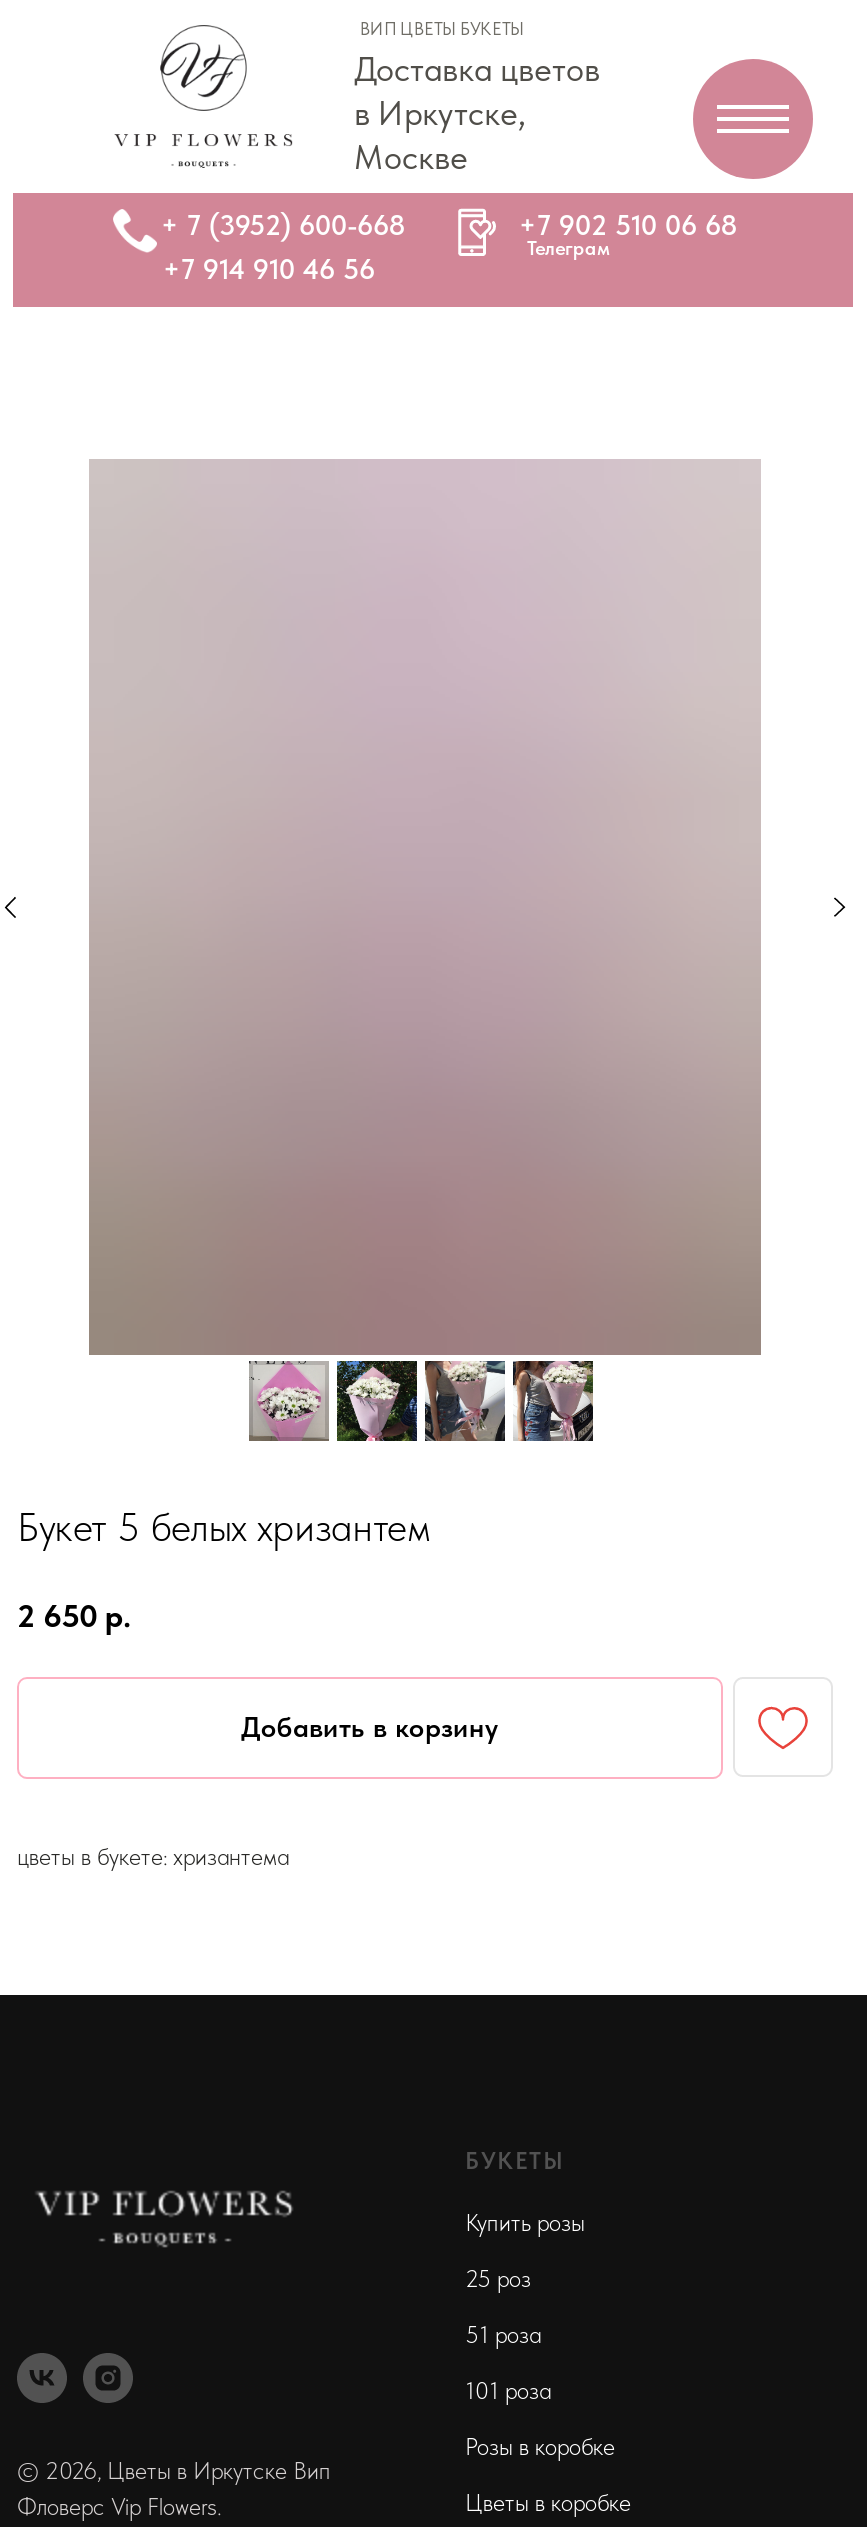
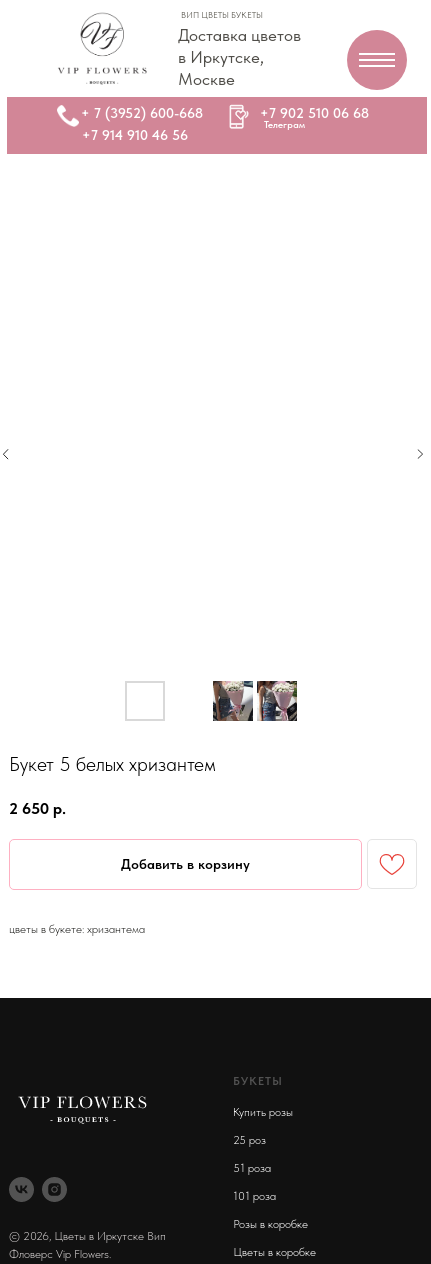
[87,459,763,1443] [image] -> none

